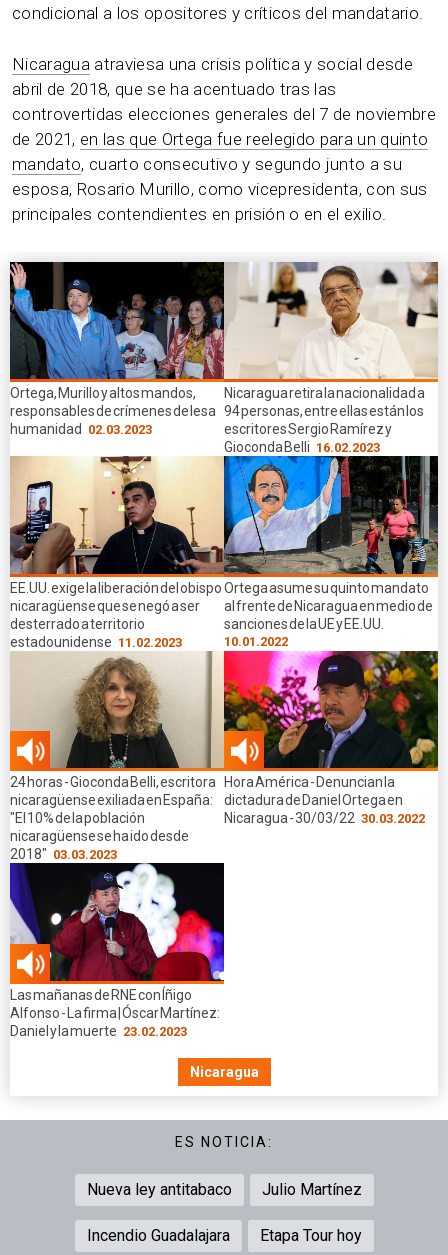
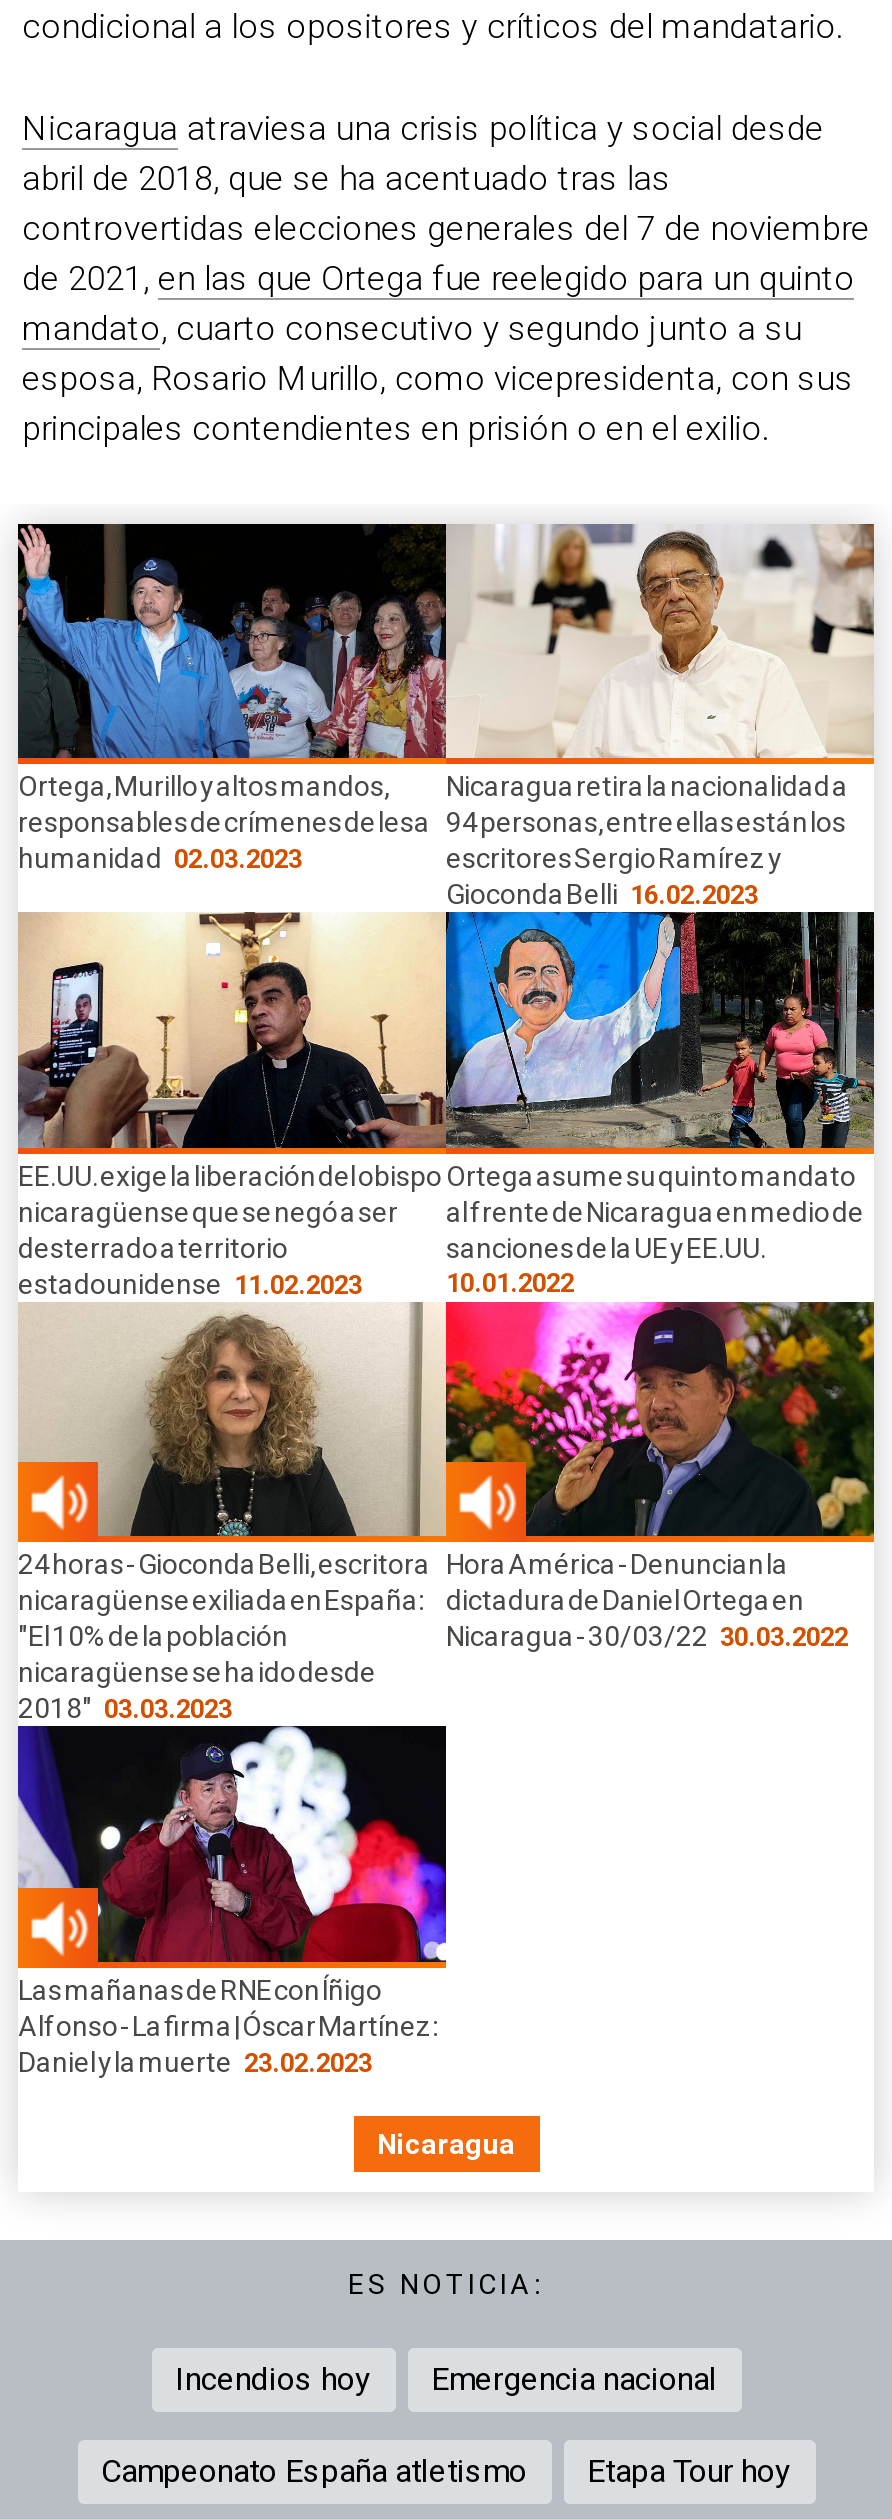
[86,1179,361,1198] Nueva ley antitabaco | Julio Martínez -> [175,2359,717,2397] Incendios hoy | Emergencia nacional
[86,1225,229,1244] Incendio Guadalajara -> [101,2451,527,2489] Campeonato España atletismo

